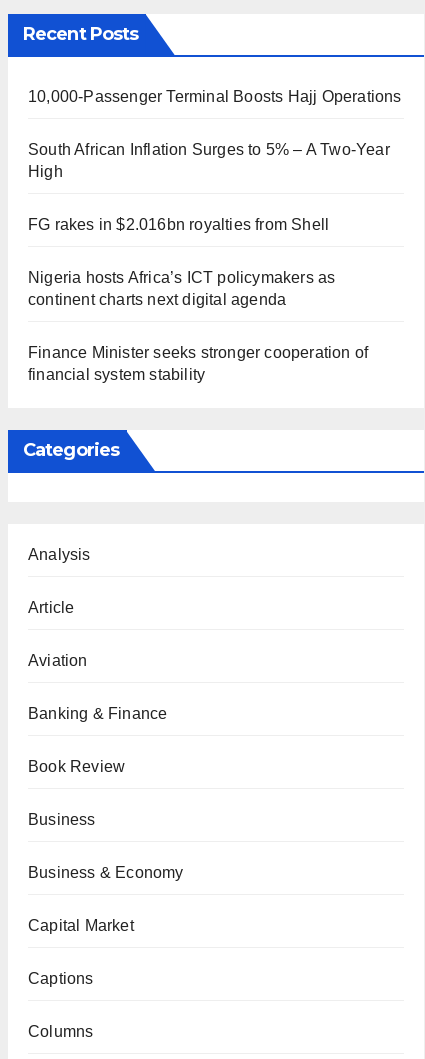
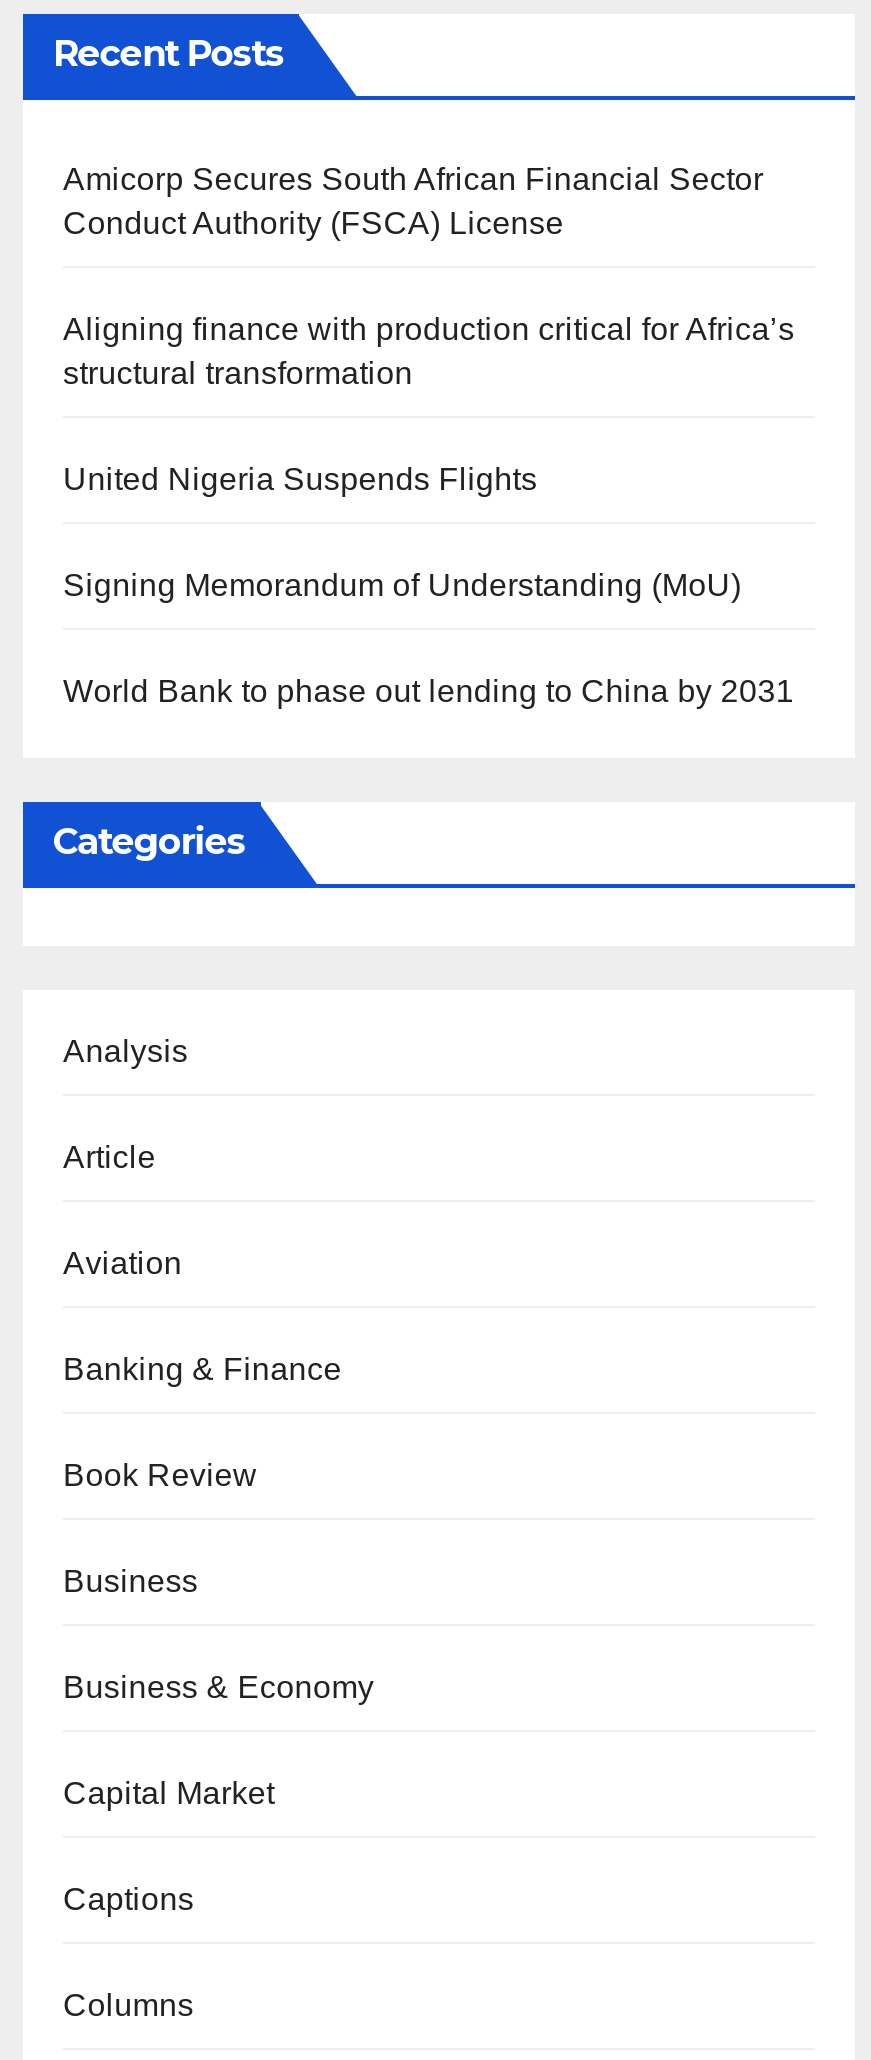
[28,88,402,105] 10,000-Passenger Terminal Boosts Hajj Operations -> [63,161,763,239] Amicorp Secures South African Financial Sector | Conduct Authority (FSCA) License
[28,141,390,180] South African Inflation Surges to 5% – A Two-Year | High -> [63,311,795,389] Aligning finance with production critical for Africa’s | structural transformation
[28,216,329,233] FG rakes in $2.016bn royalties from Shell -> [63,461,537,495] United Nigeria Suspends Flights
[28,269,335,308] Nigeria hosts Africa’s ICT policymakers as | continent charts next digital agenda -> [63,567,741,601] Signing Memorandum of Understanding (MoU)
[28,344,368,383] Finance Minister seeks stronger cooperation of | financial system stability -> [63,673,794,707] World Bank to phase out lending to China by 2031

